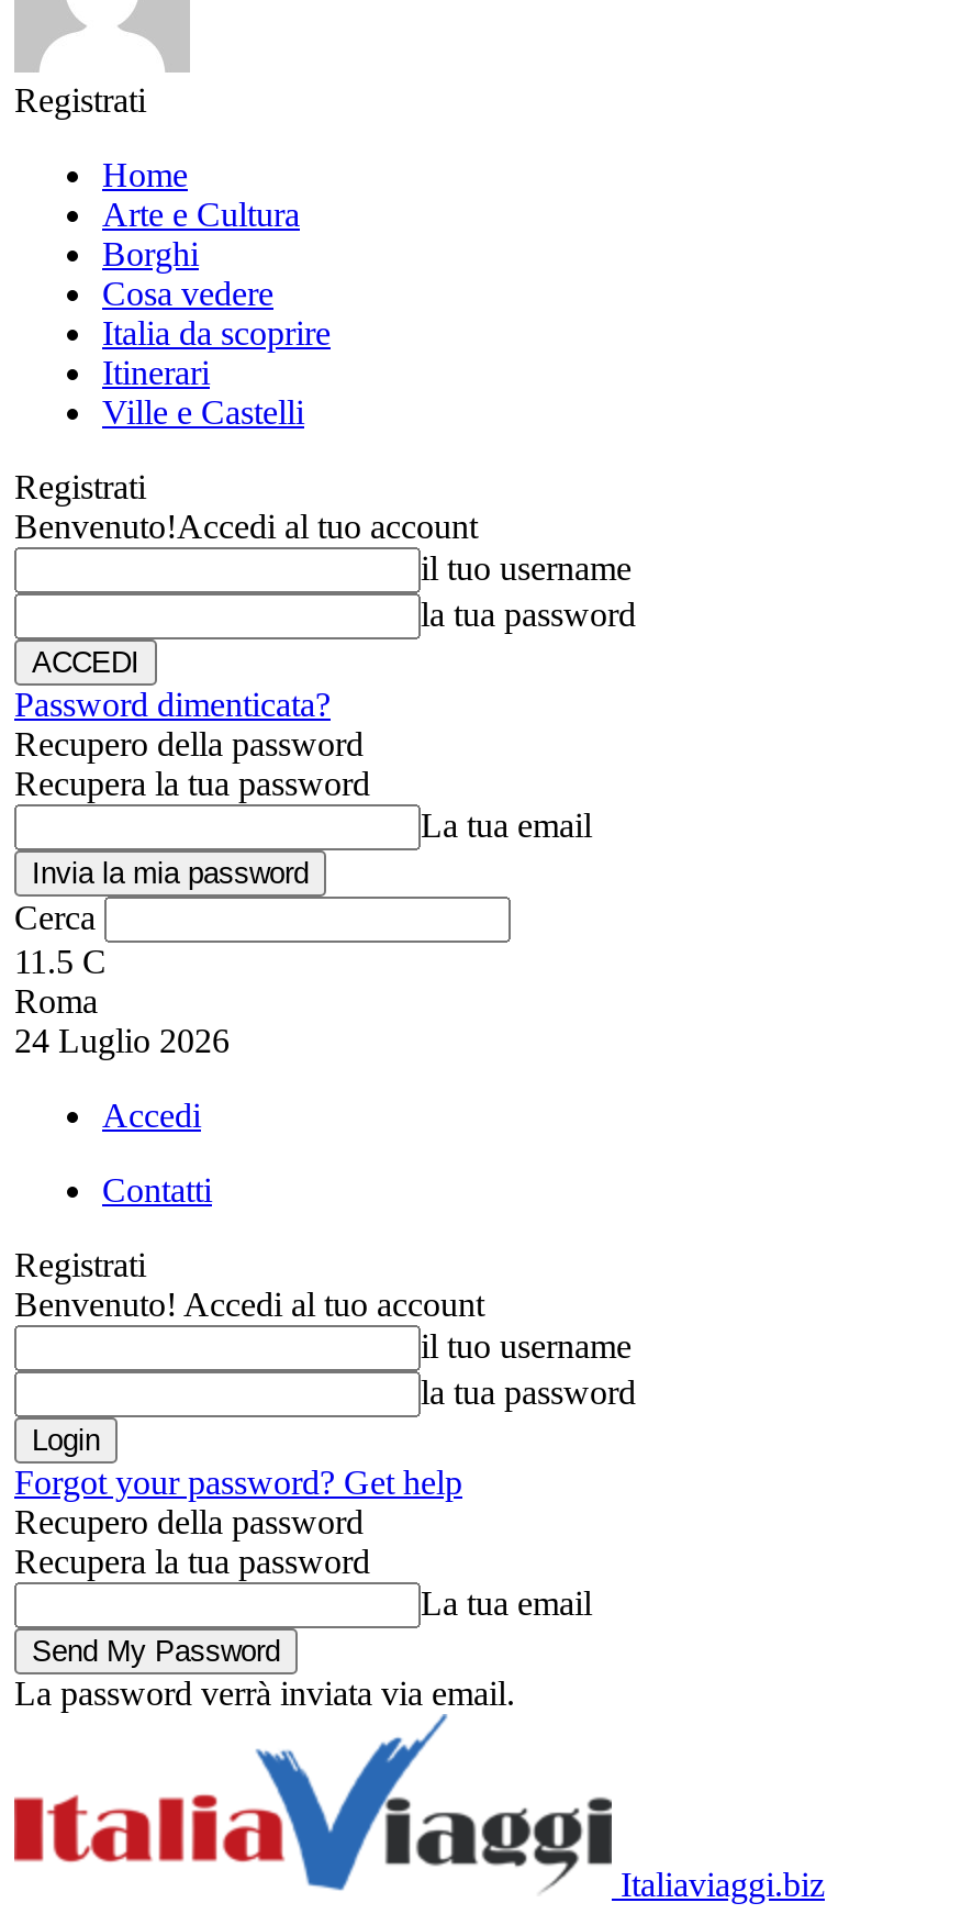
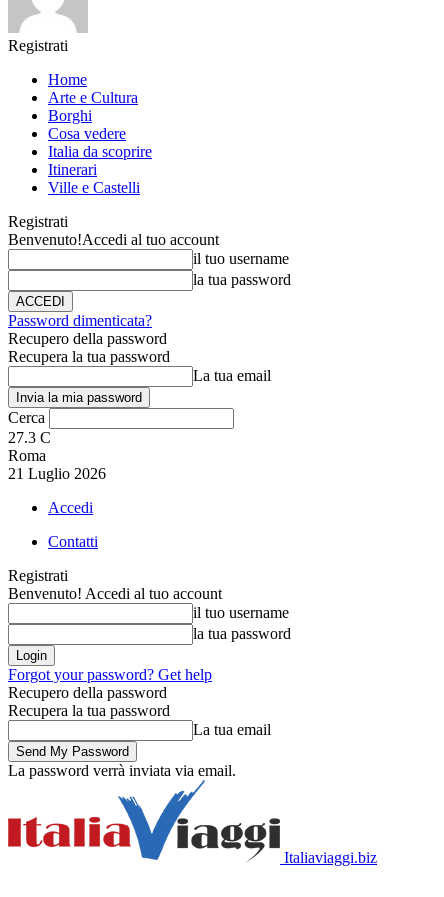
[14,943,107,980] 11.5 C -> [8,429,51,446] 27.3 C
[14,1022,230,1059] 24 Luglio 2026 -> [8,465,106,482] 21 Luglio 2026

